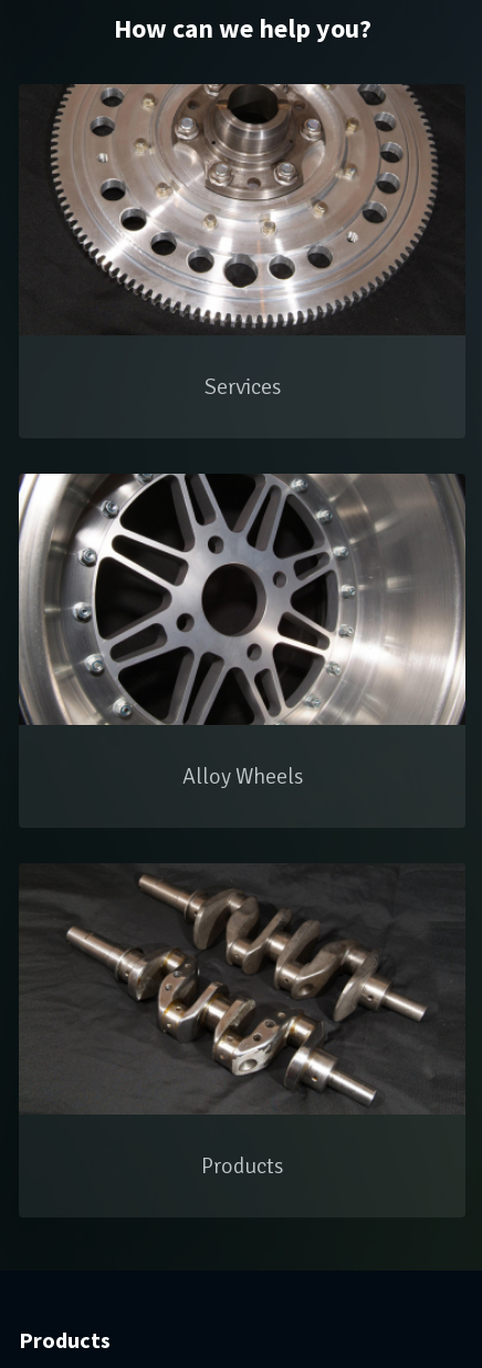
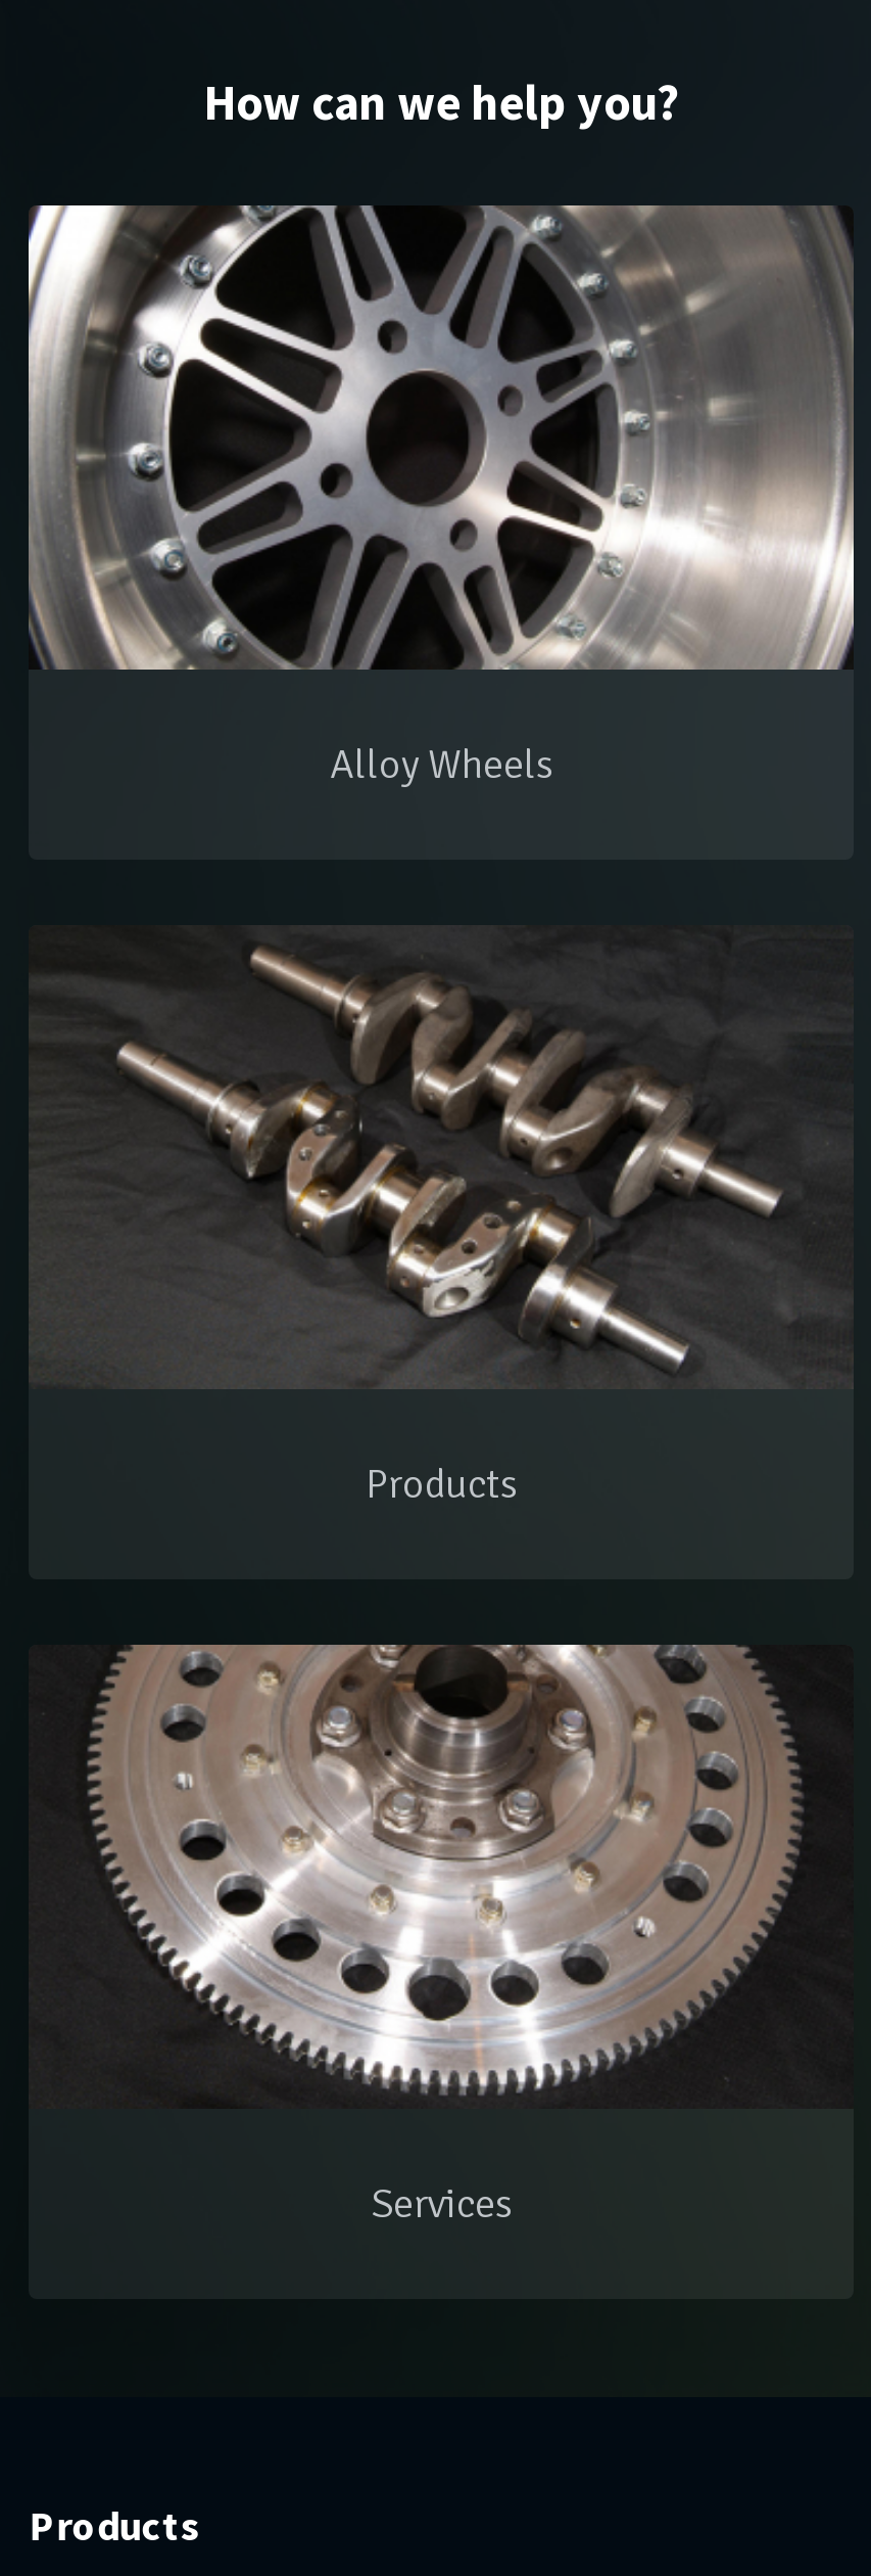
moved [50,83,439,401] -> [88,1643,803,2230]: [image] | Services
moved [17,471,468,1180] -> [25,201,858,1511]: [image] | Alloy Wheels | Products

